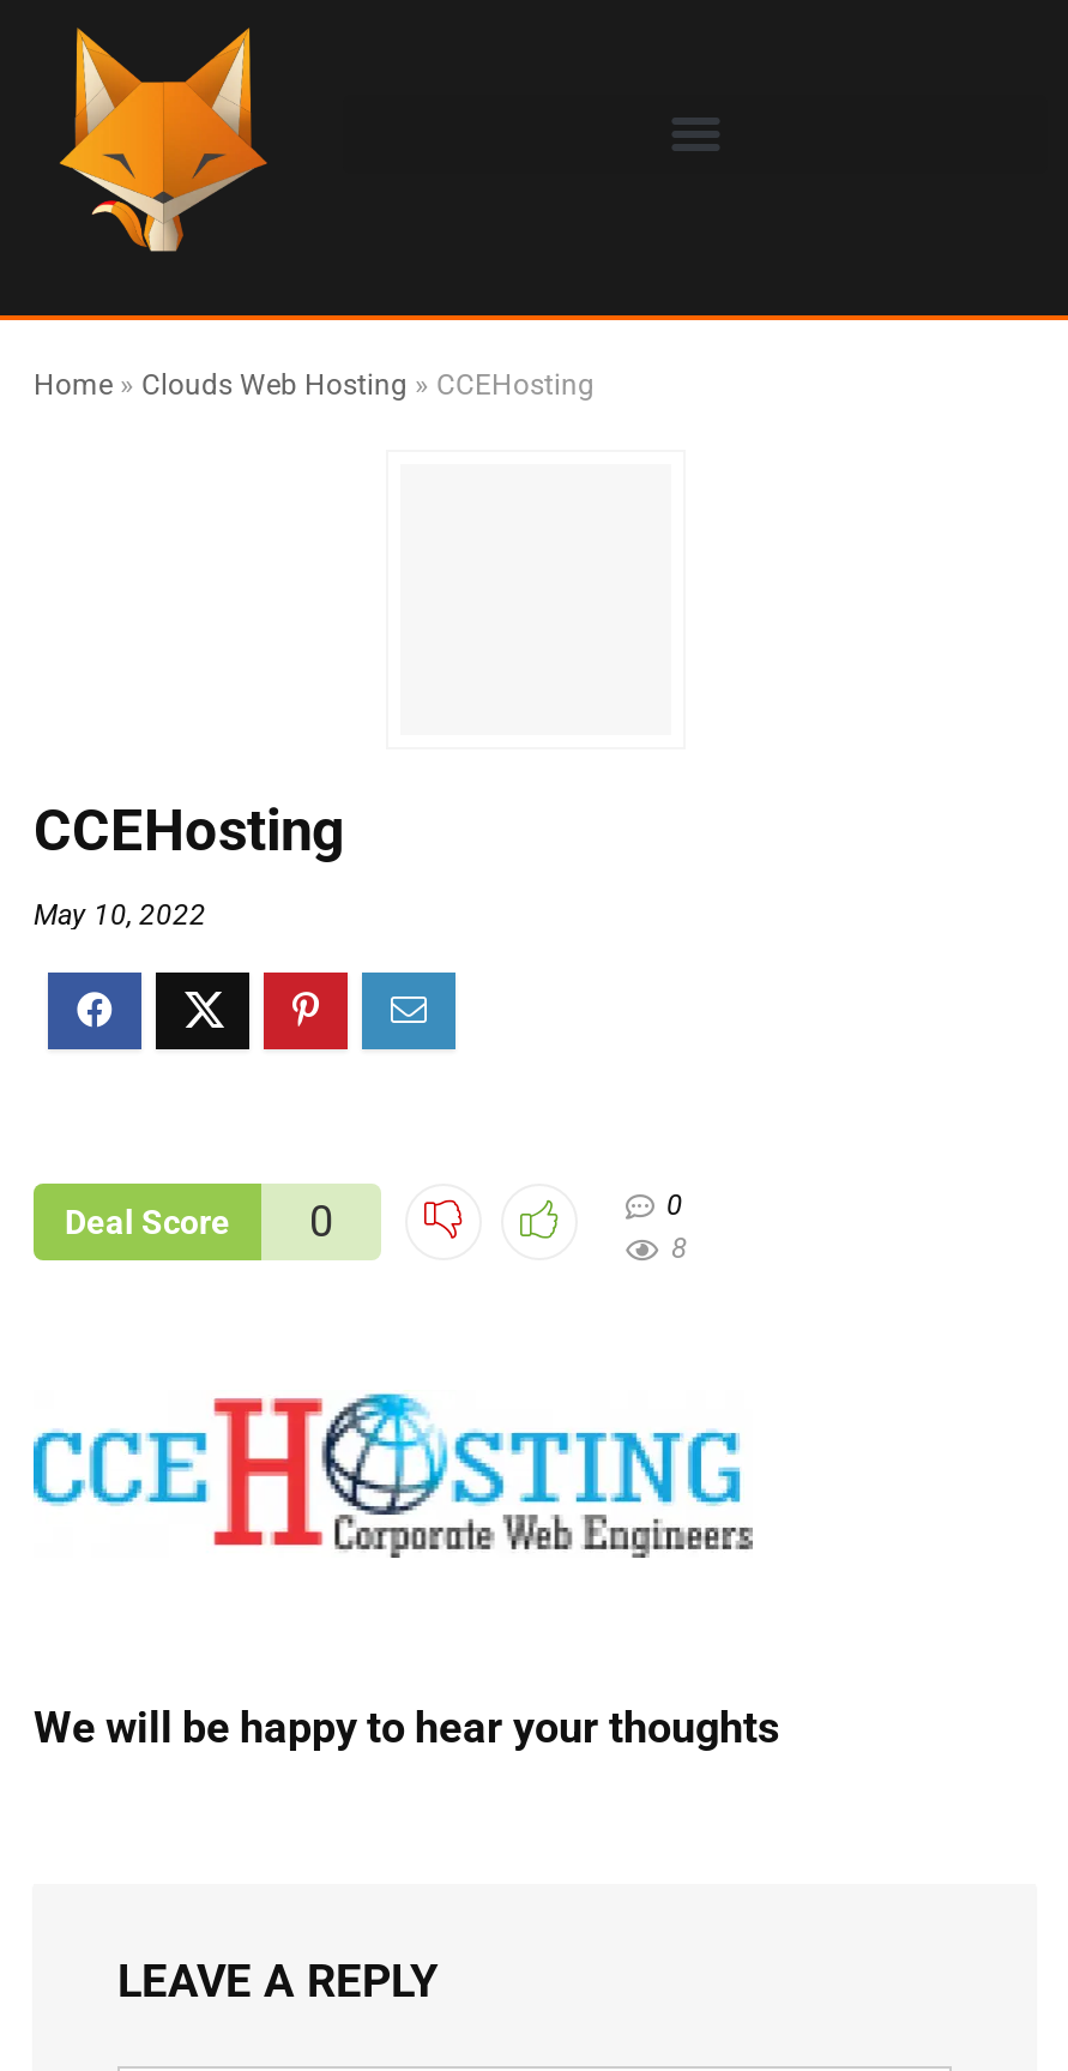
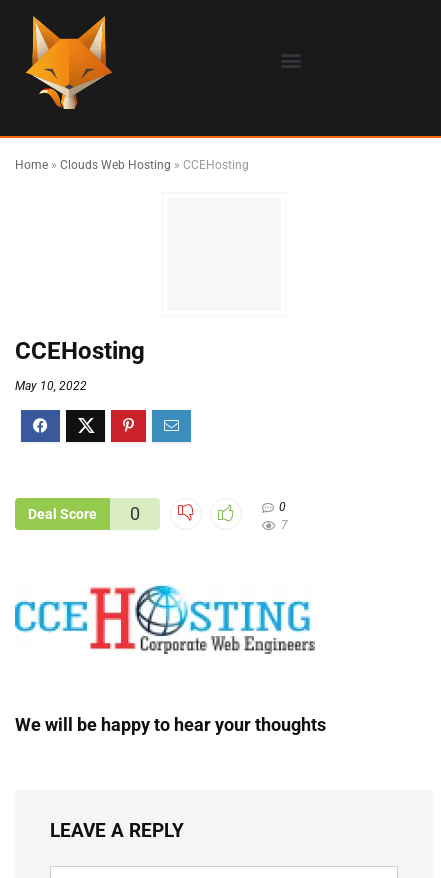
[671,1232,688,1265] 8 -> [281,518,288,532] 7

